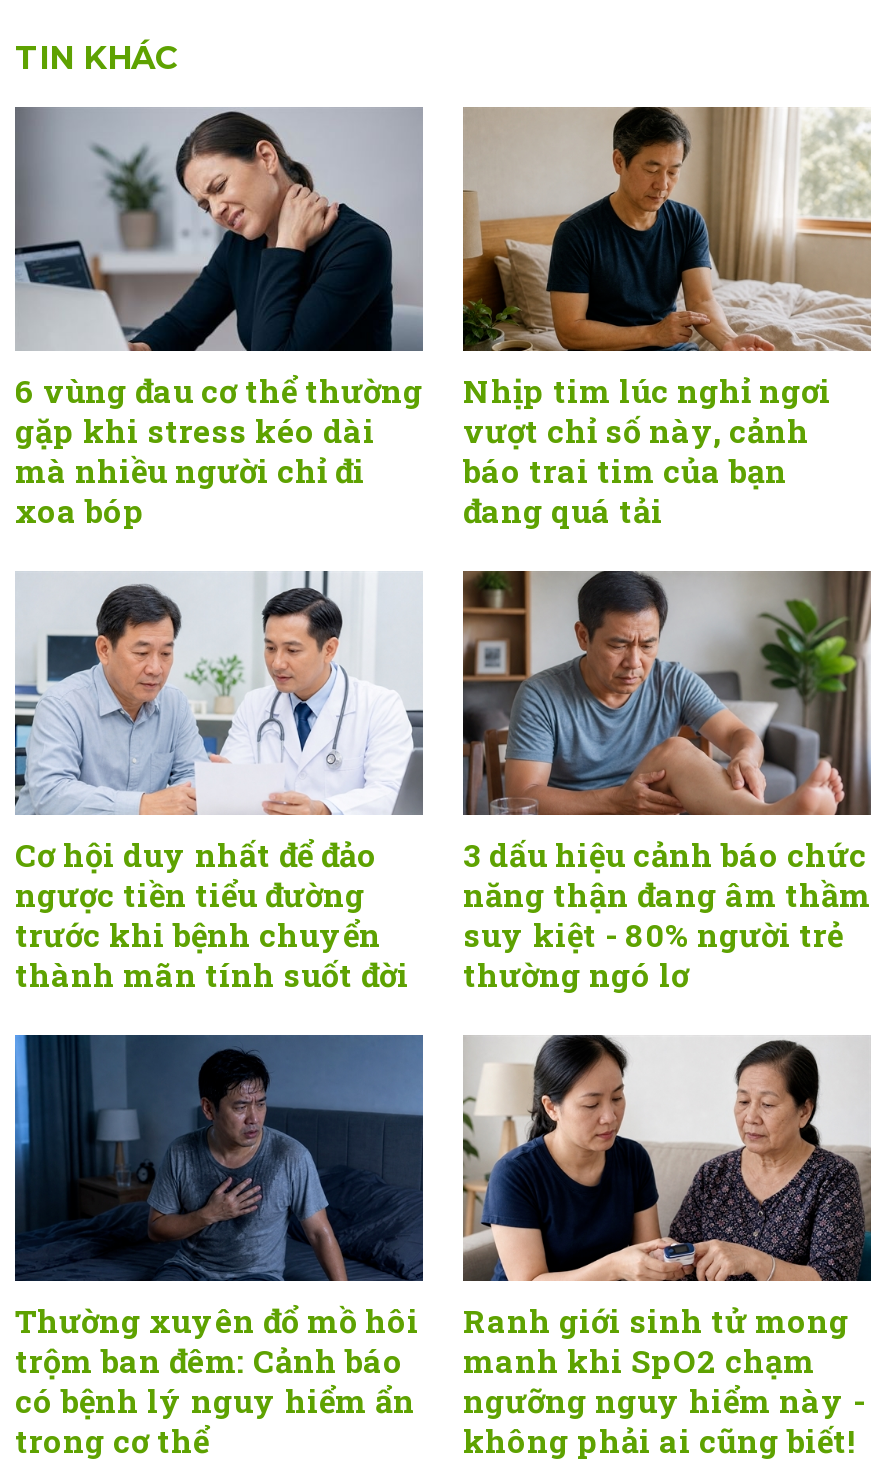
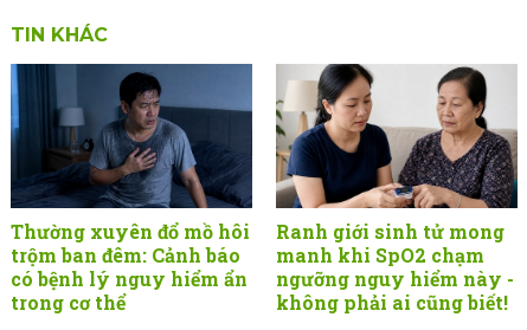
[13,107,423,531] [image] | 6 vùng đau cơ thể thường | gặp khi stress kéo dài | mà nhiều người chỉ đi | xoa bóp -> none
[461,105,871,531] [image] | Nhịp tim lúc nghỉ ngơi | vượt chỉ số này, cảnh | báo trai tim của bạn | đang quá tải -> none
[13,569,425,996] [image] | Cơ hội duy nhất để đảo | ngược tiền tiểu đường | trước khi bệnh chuyển | thành mãn tính suốt đời -> none
[461,569,873,996] [image] | 3 dấu hiệu cảnh báo chức | năng thận đang âm thầm | suy kiệt - 80% người trẻ | thường ngó lơ -> none

